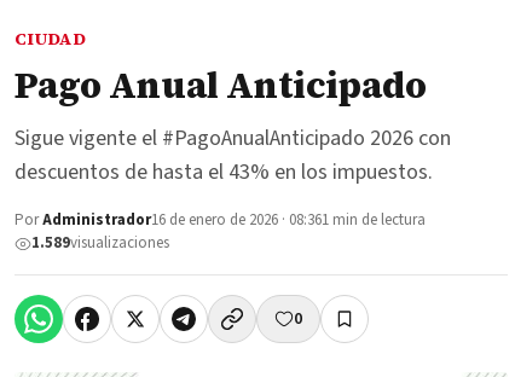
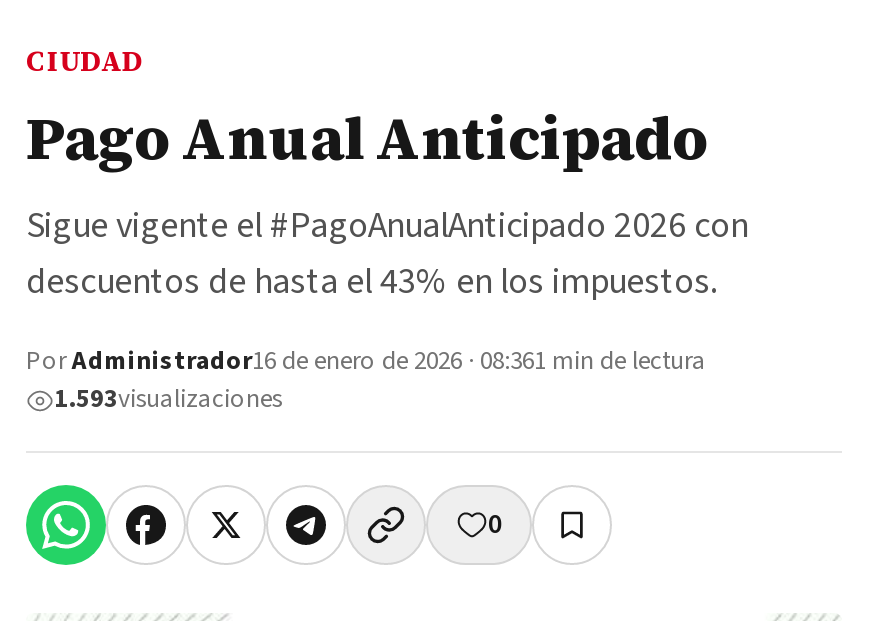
[31,232,169,254] 1.589visualizaciones -> [54,381,282,417] 1.593visualizaciones

